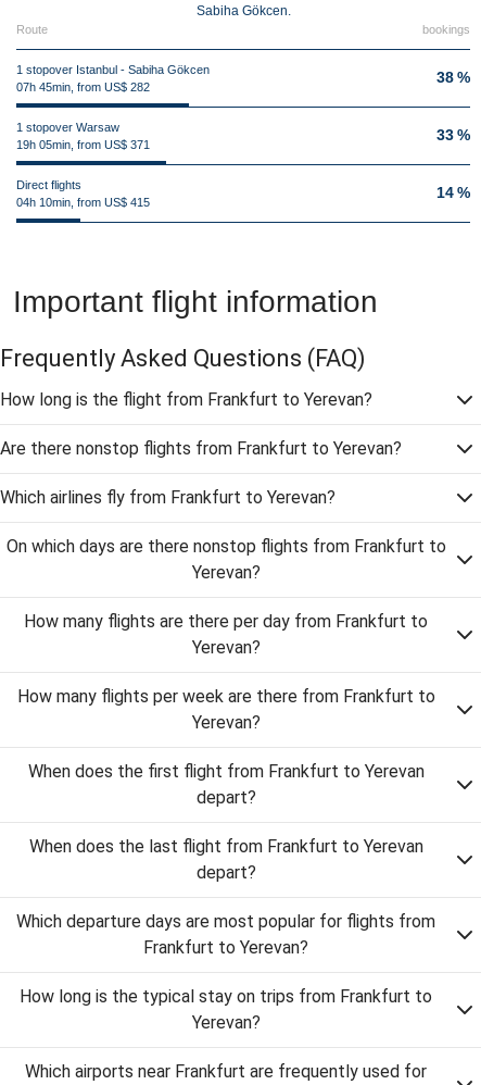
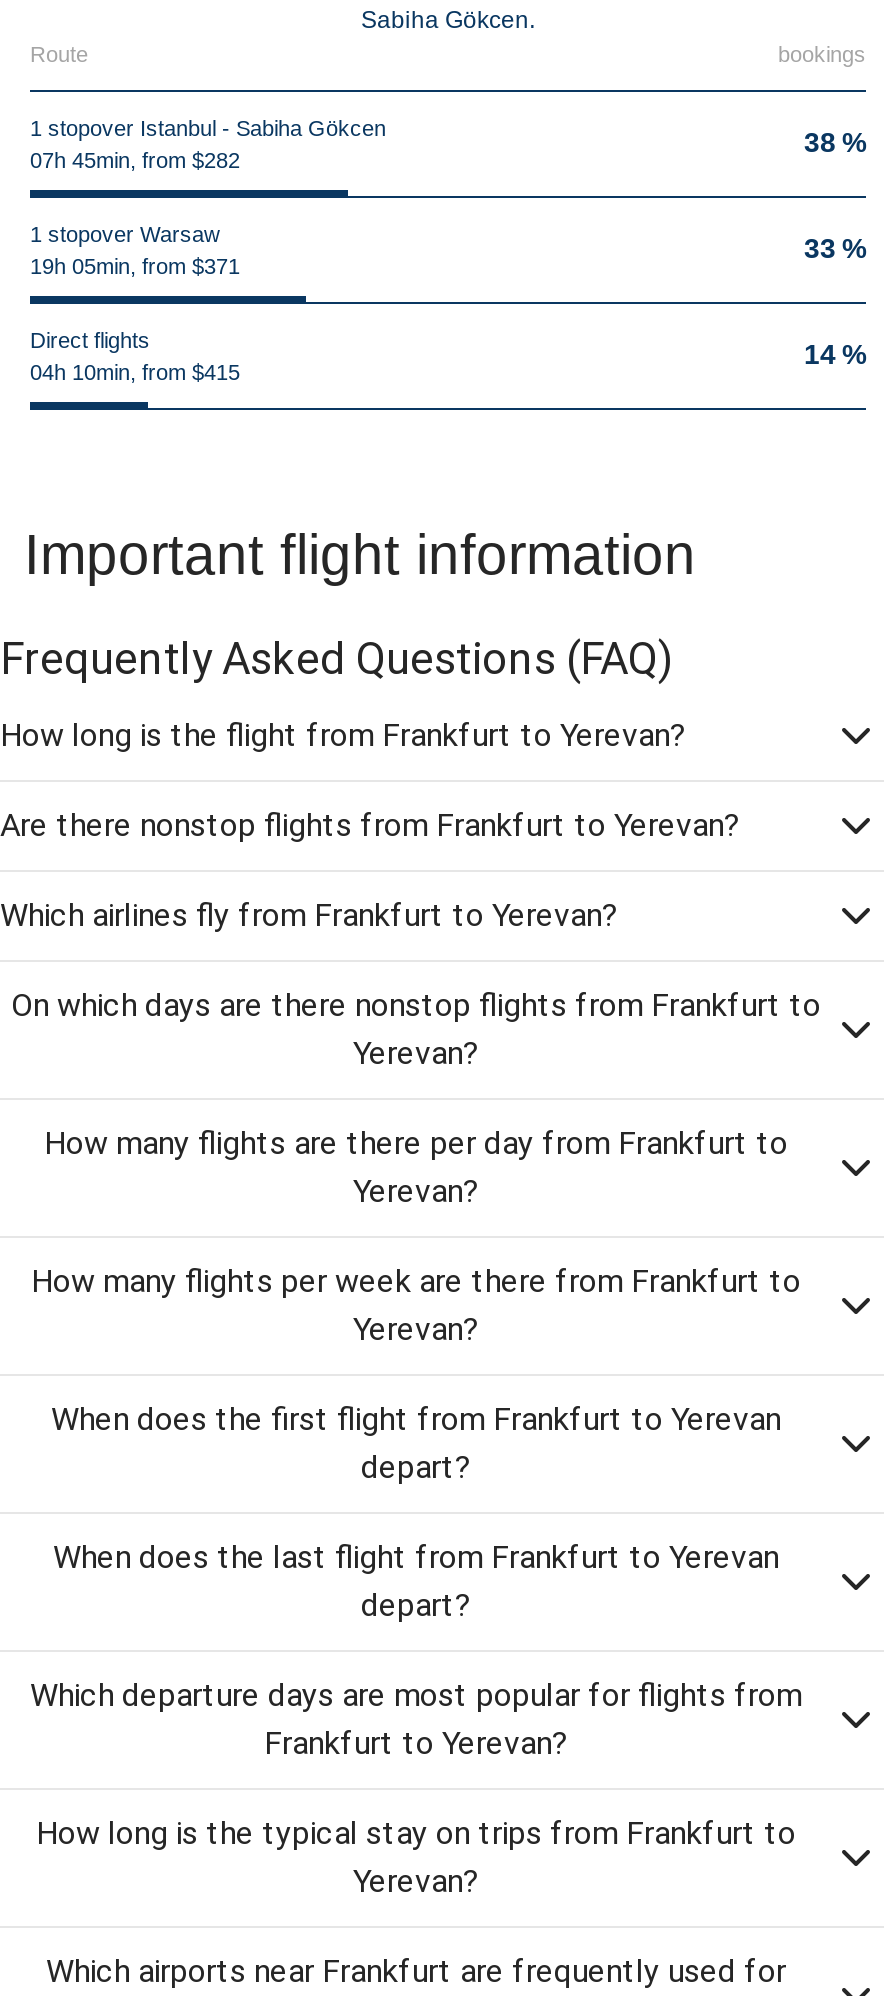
[16,80,150,93] 07h 45min, from US$ 282 -> [30,147,240,171] 07h 45min, from $282
[16,138,150,151] 19h 05min, from US$ 371 -> [30,253,240,277] 19h 05min, from $371
[16,195,150,208] 04h 10min, from US$ 415 -> [30,359,240,383] 04h 10min, from $415

